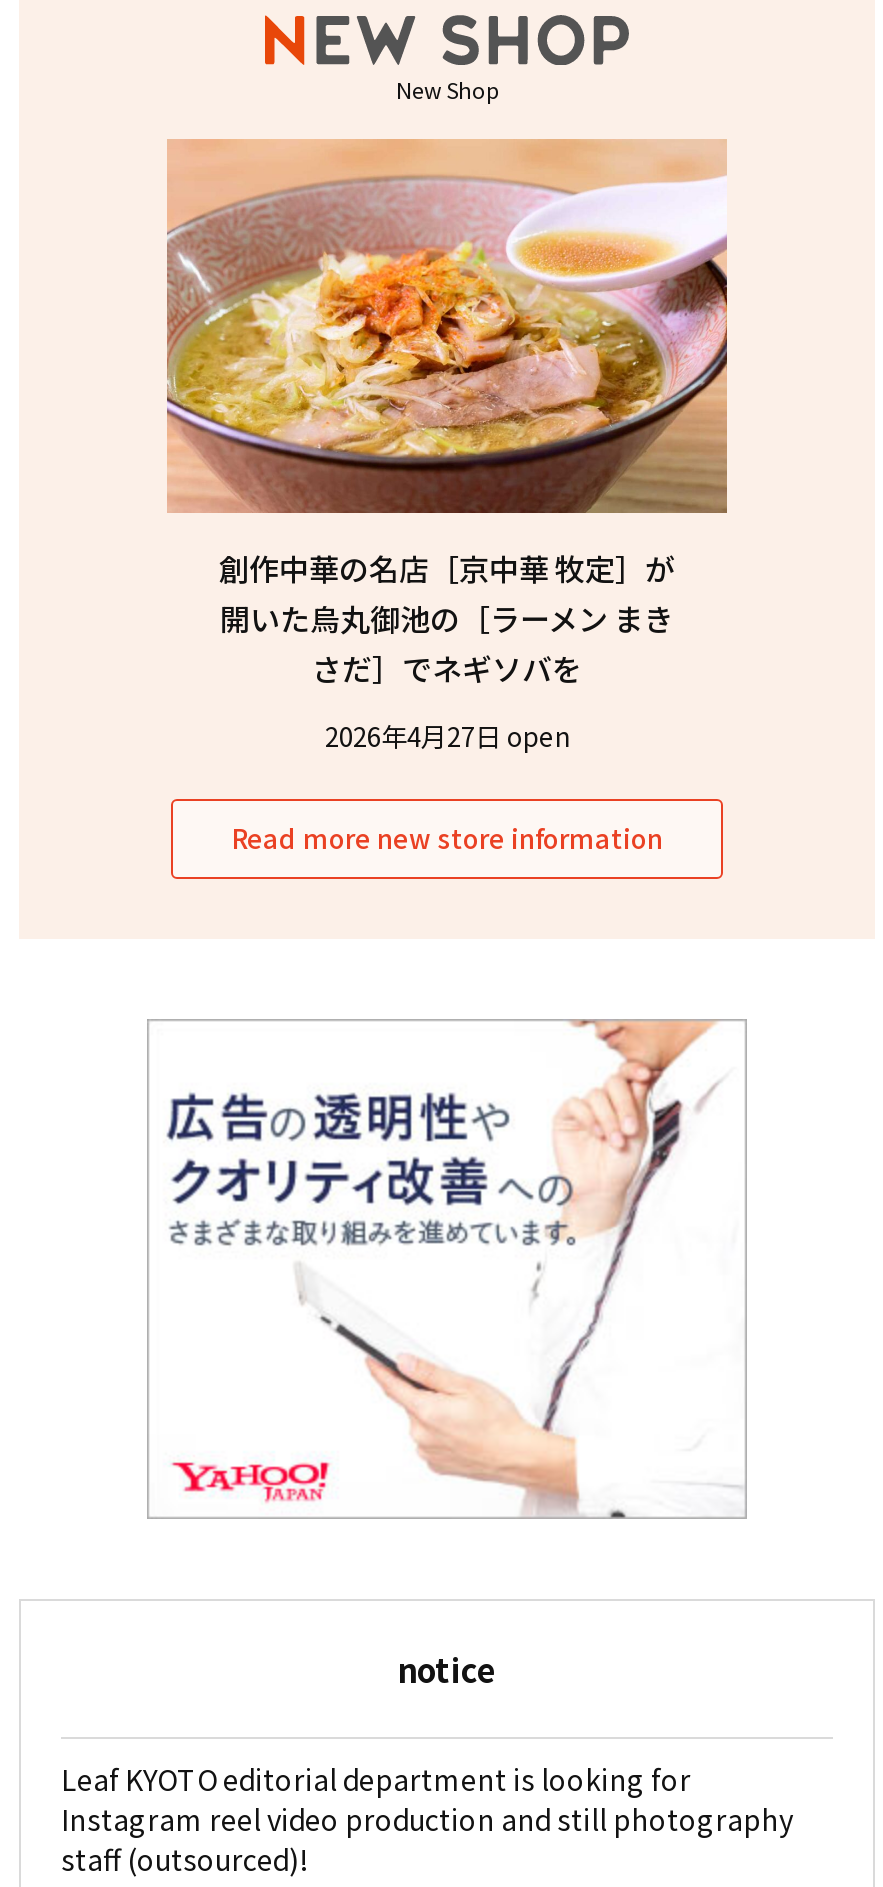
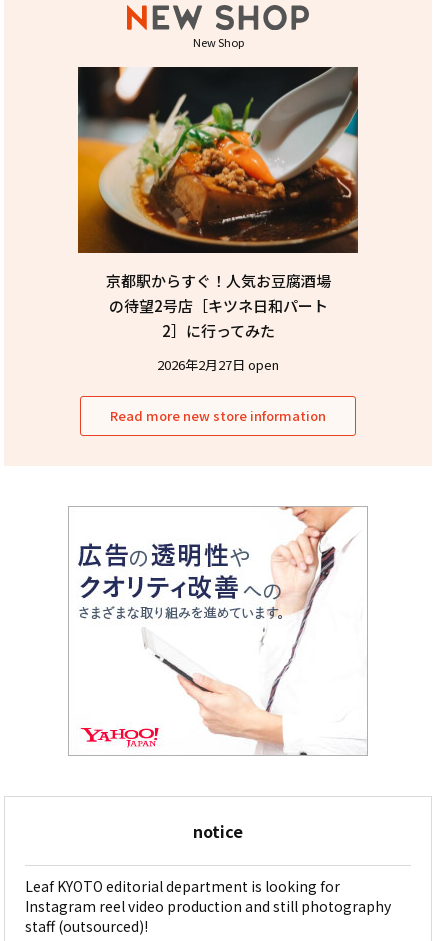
[165,139,729,688] [image] | 創作中華の名店［京中華 牧定］が | 開いた烏丸御池の［ラーメン まき | さだ］でネギソバを -> [77,66,359,341] [image] | 京都駅からすぐ！人気お豆腐酒場 | の待望2号店［キツネ日和パート | 2］に行ってみた
[325,716,569,754] 2026年4月27日 open -> [157,355,279,374] 2026年2月27日 open

